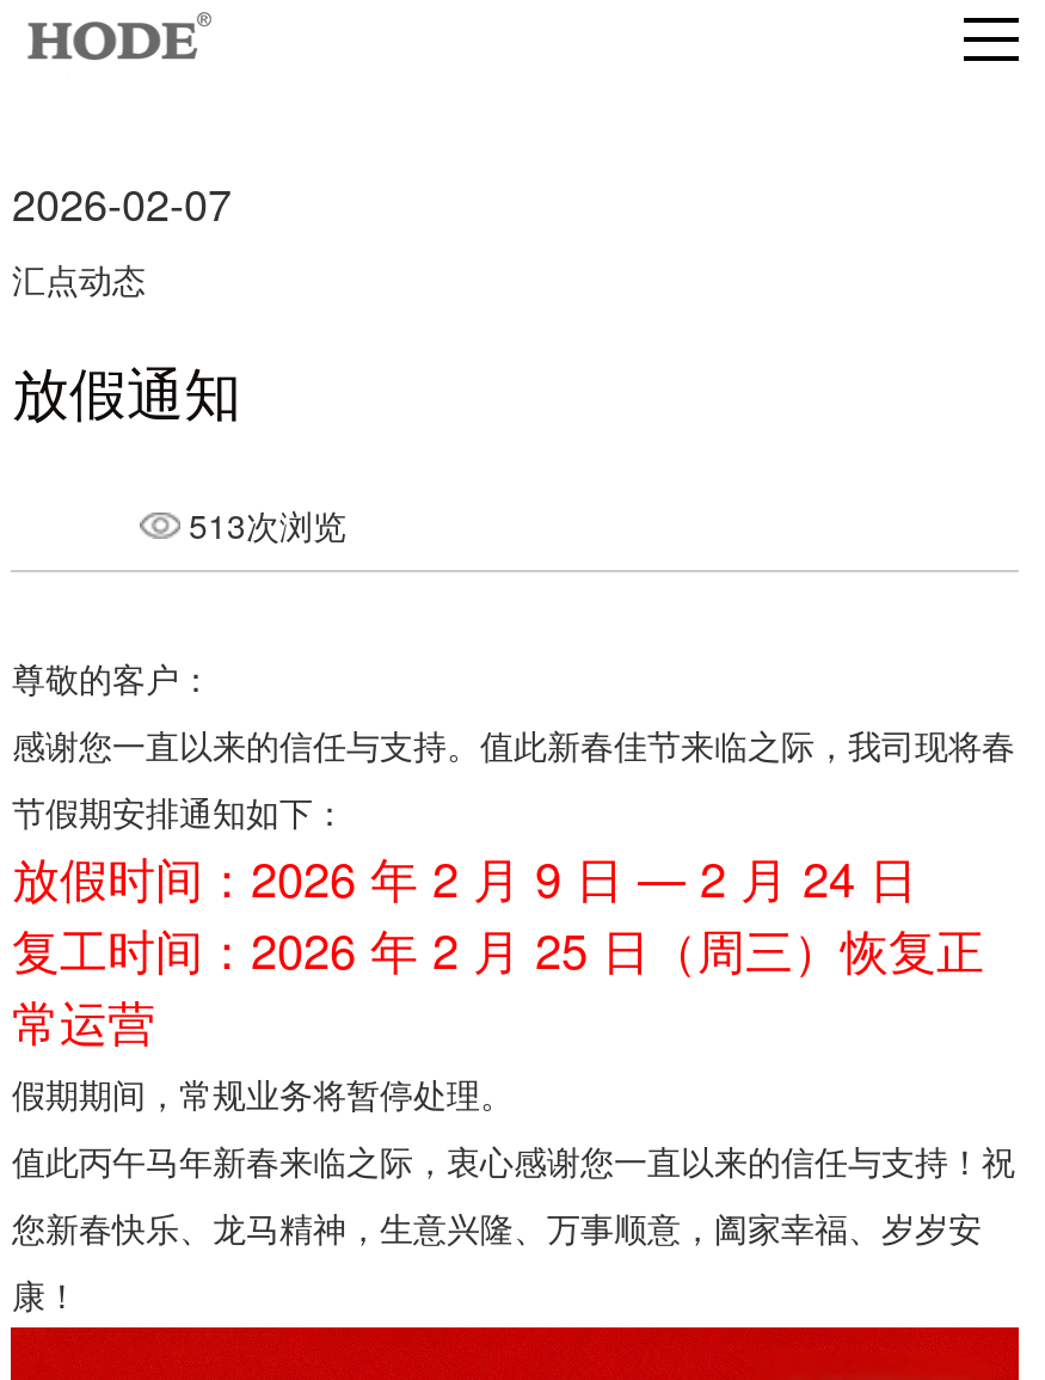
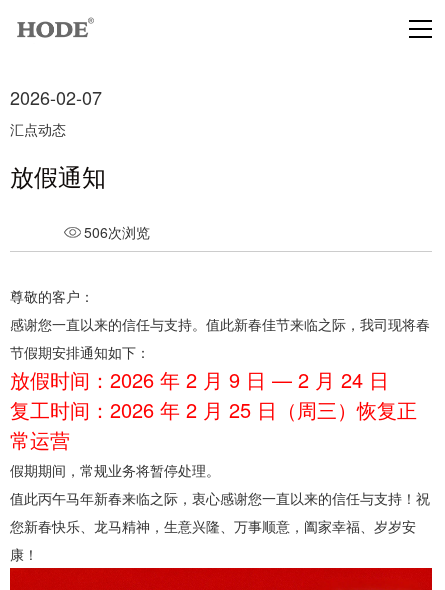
[188,501,346,548] 513次浏览 -> [84,222,150,242] 506次浏览

